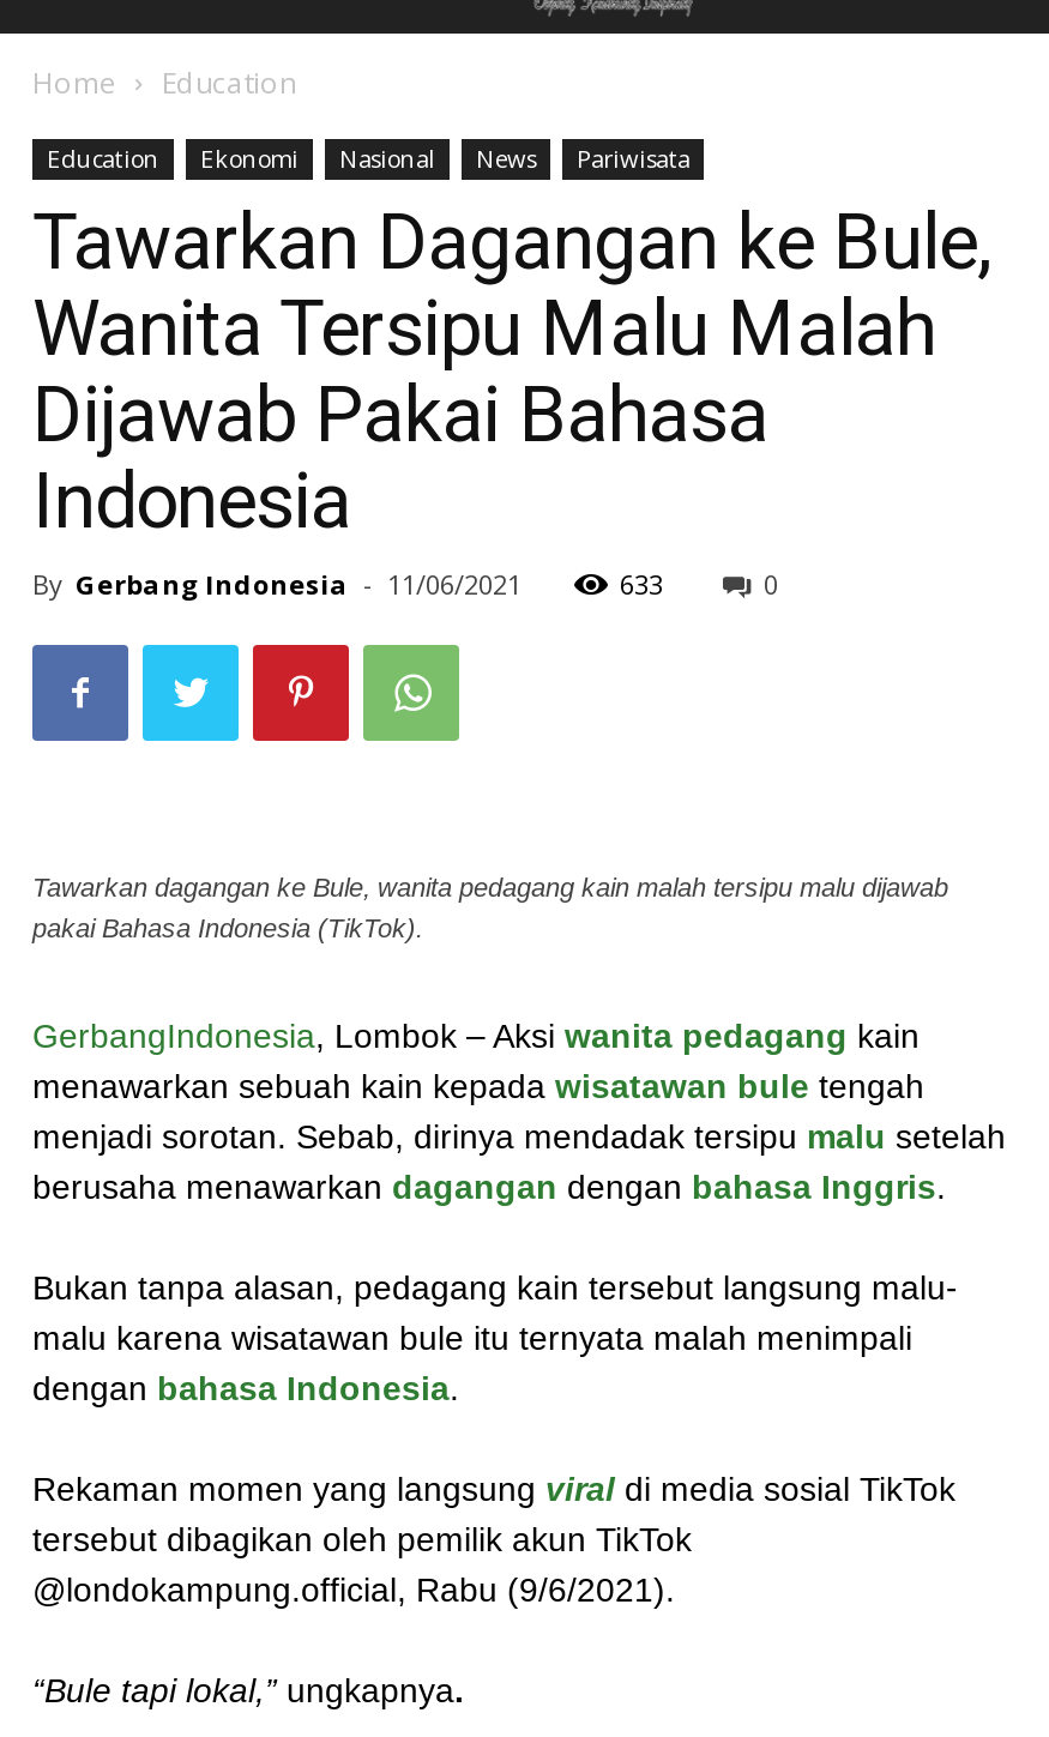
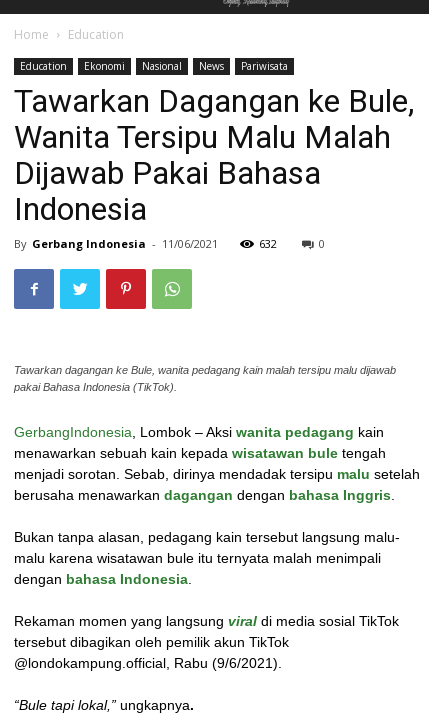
[620,566,663,602] 633 -> [259,236,277,251] 632

